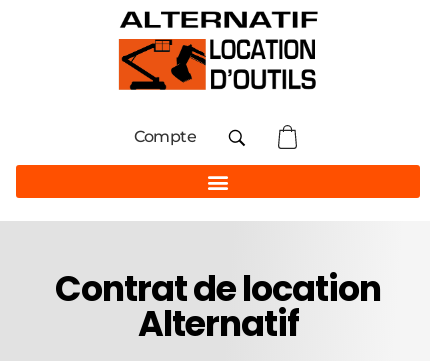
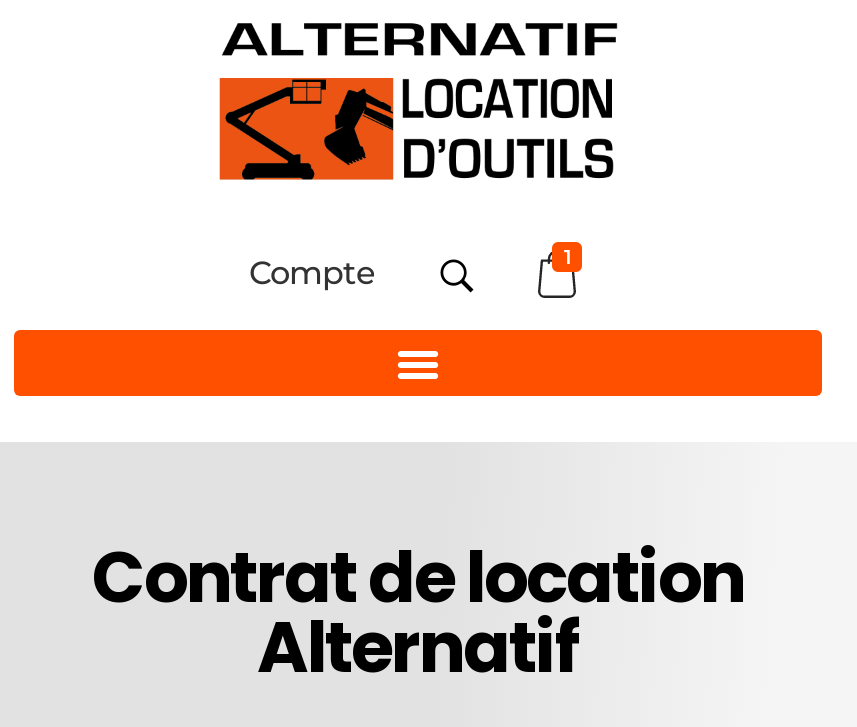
none -> [564,245,572,271] 1

